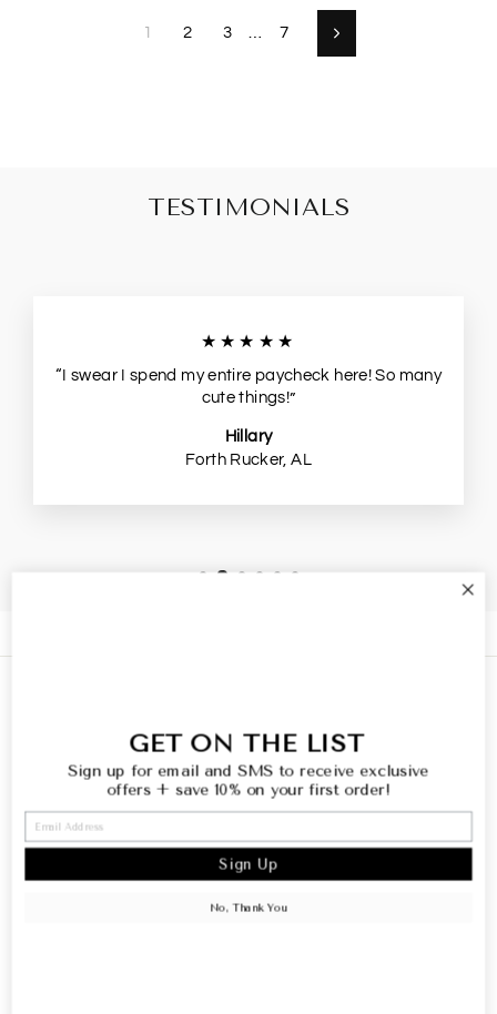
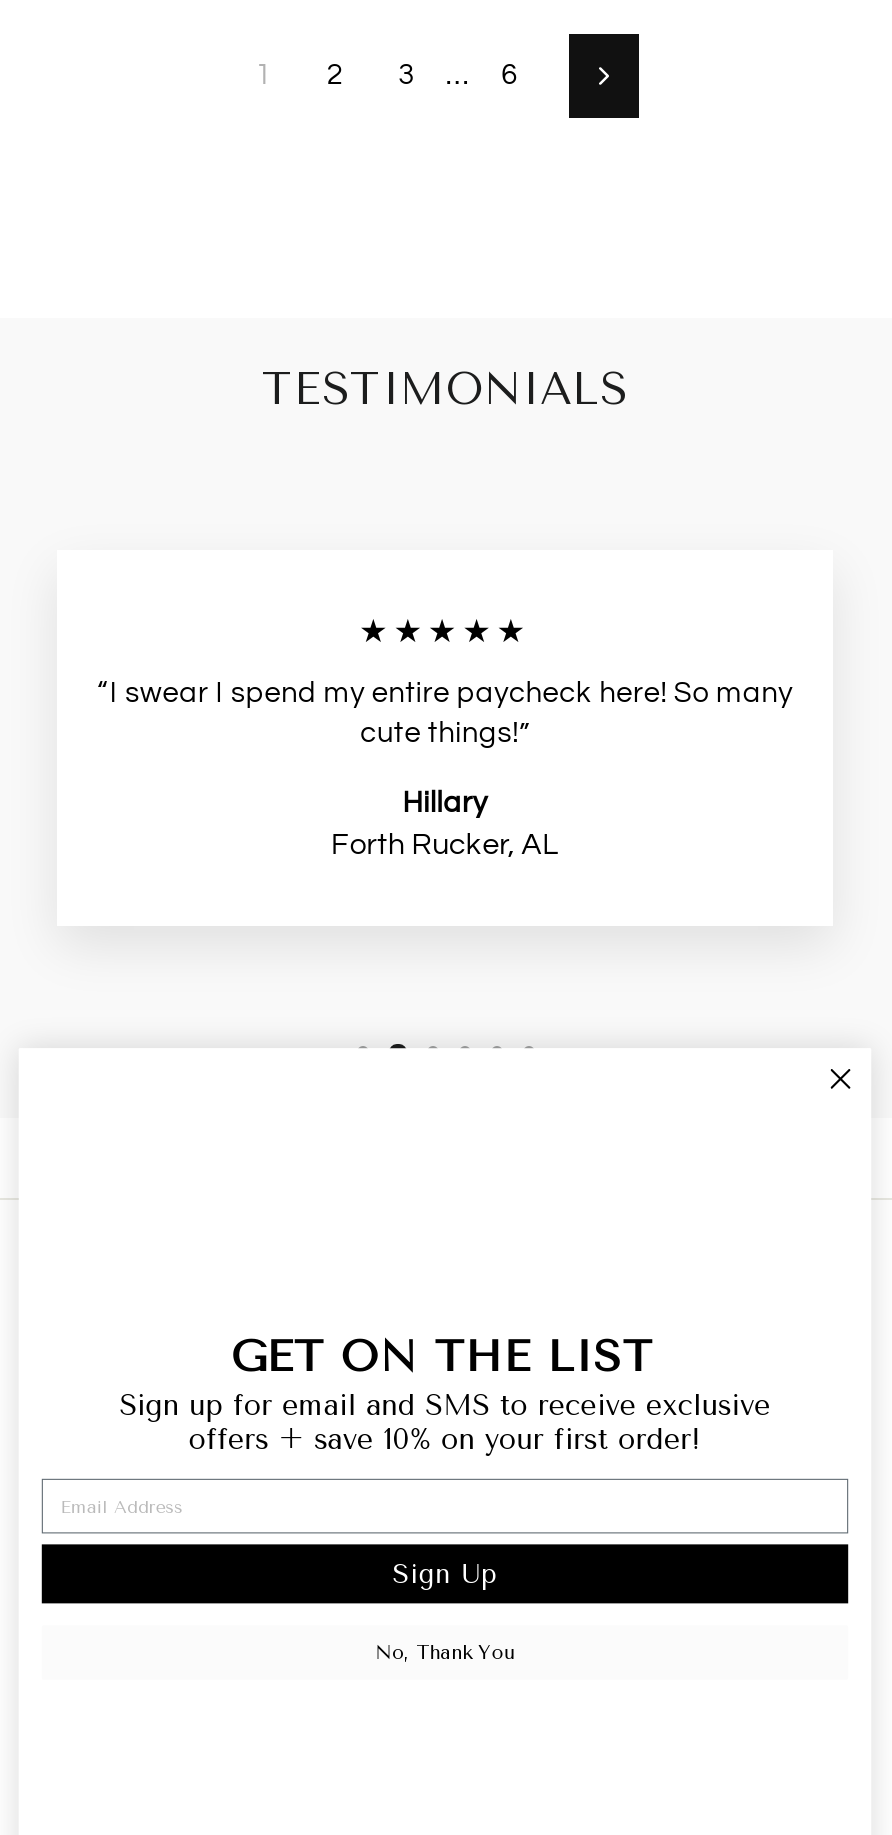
[280,24,289,41] 7 -> [501,59,518,89] 6

